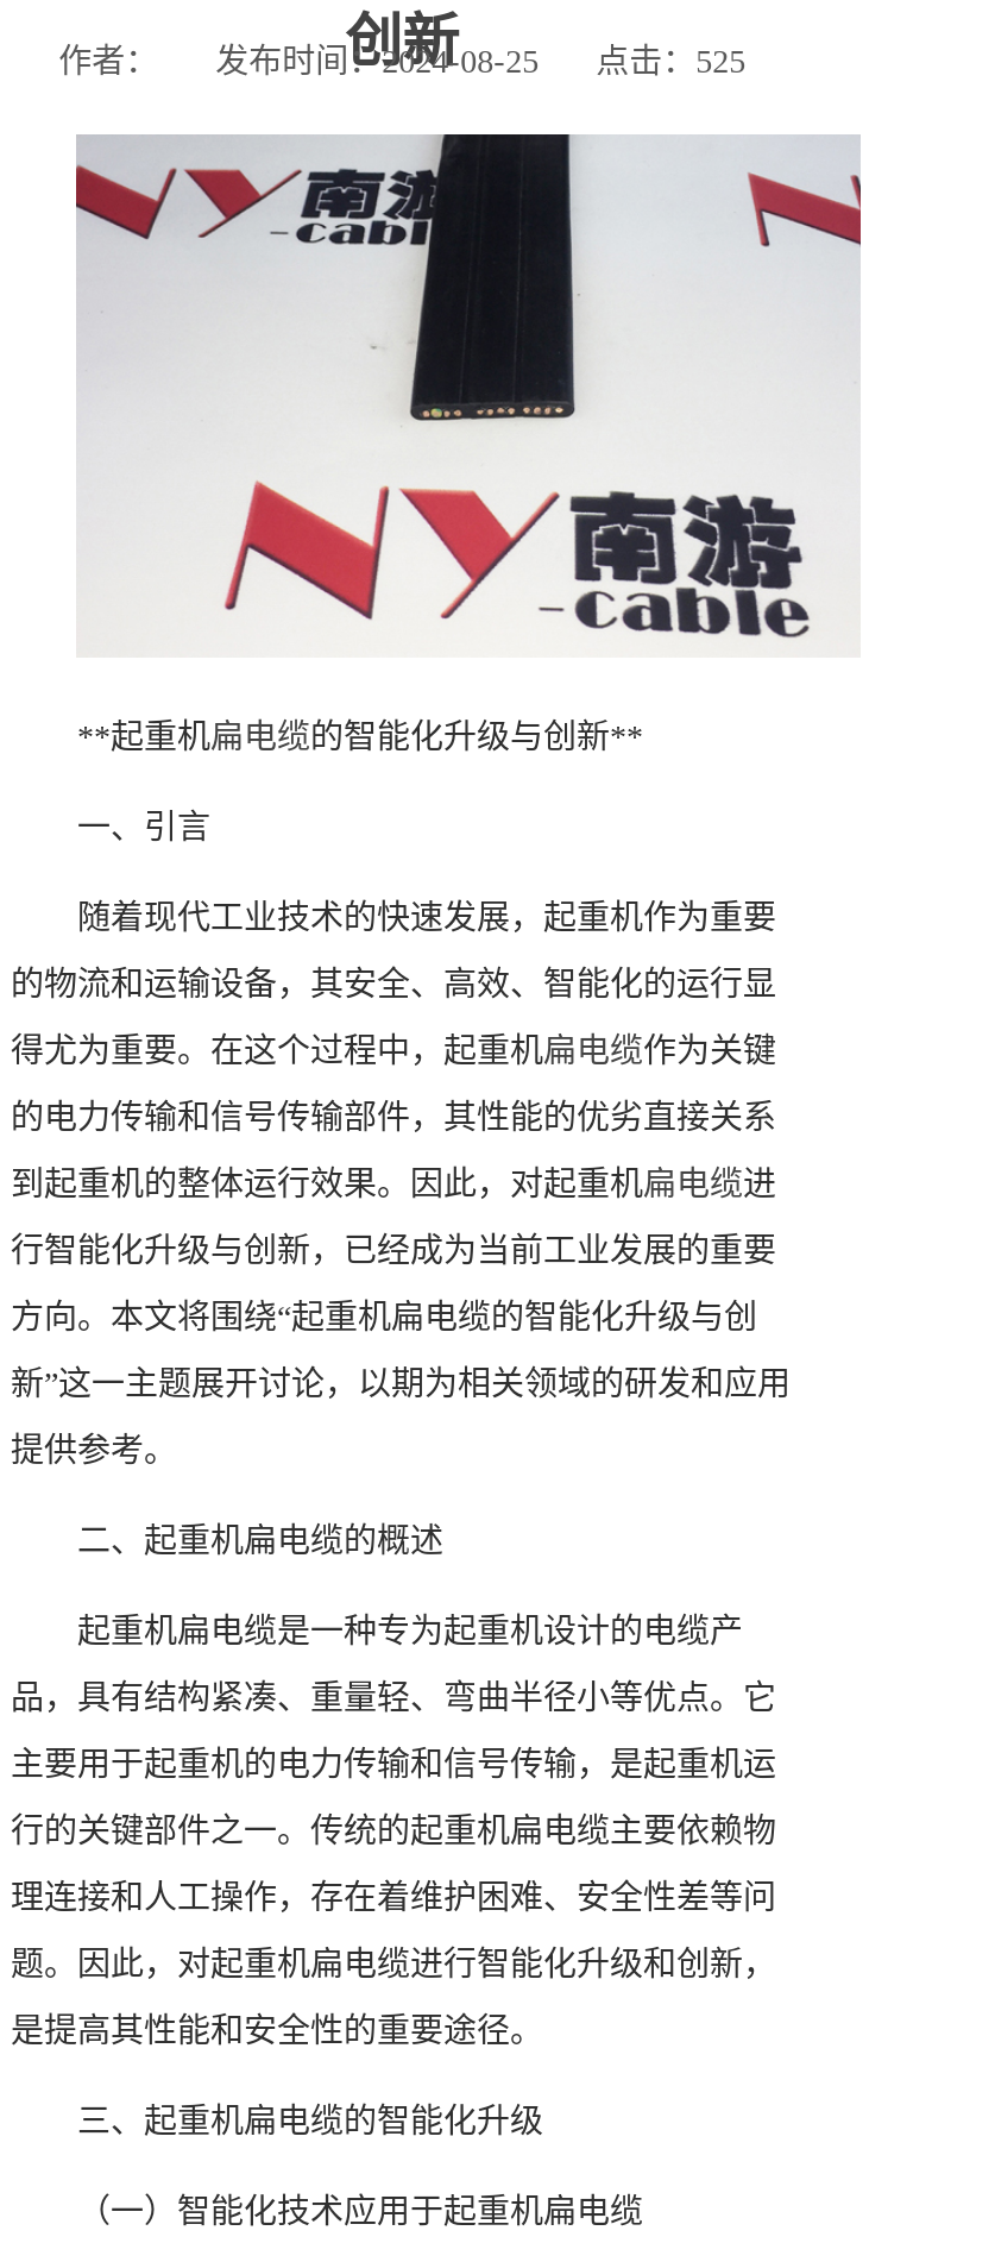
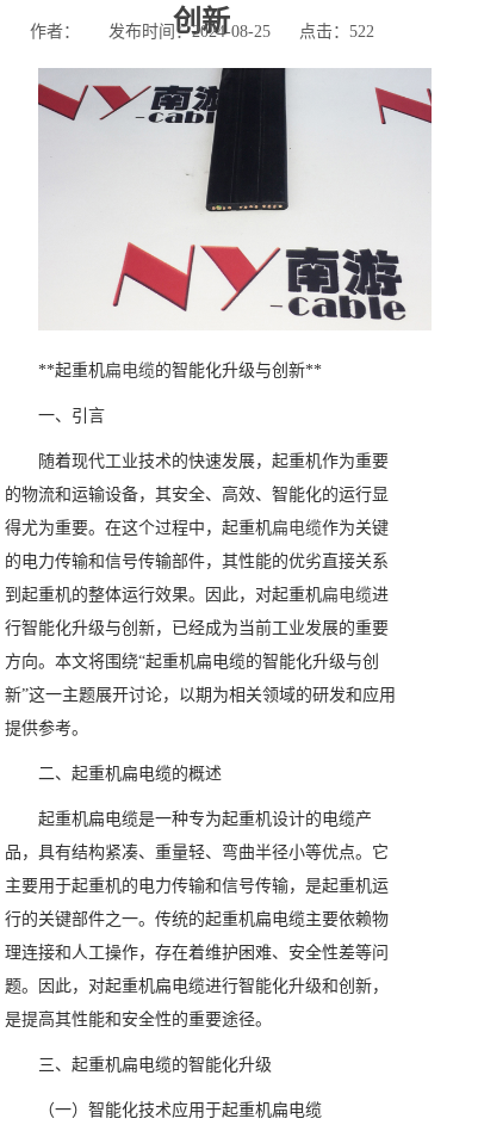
[596,44,746,80] 点击：525 -> [299,23,374,41] 点击：522

